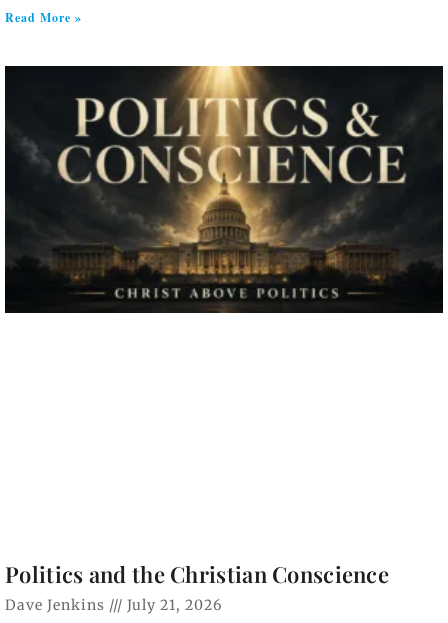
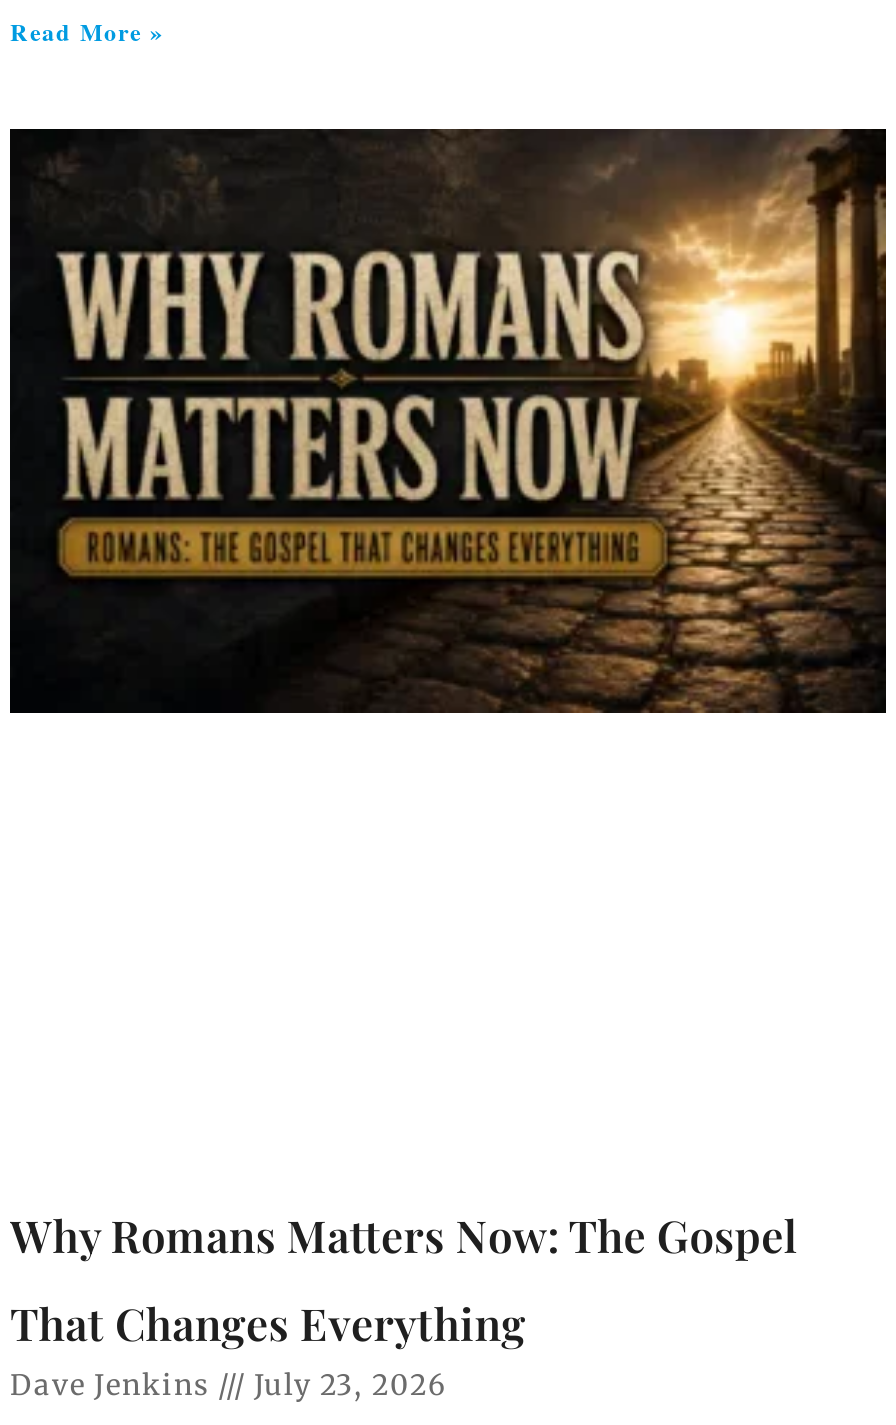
[5,65,443,314] [image] -> [10,127,888,715] [image]
[5,559,389,589] Politics and the Christian Conscience -> [10,1205,798,1353] Why Romans Matters Now: The Gospel | That Changes Everything
[5,596,222,614] Dave Jenkins July 21, 2026 -> [10,1367,446,1403] Dave Jenkins July 23, 2026

